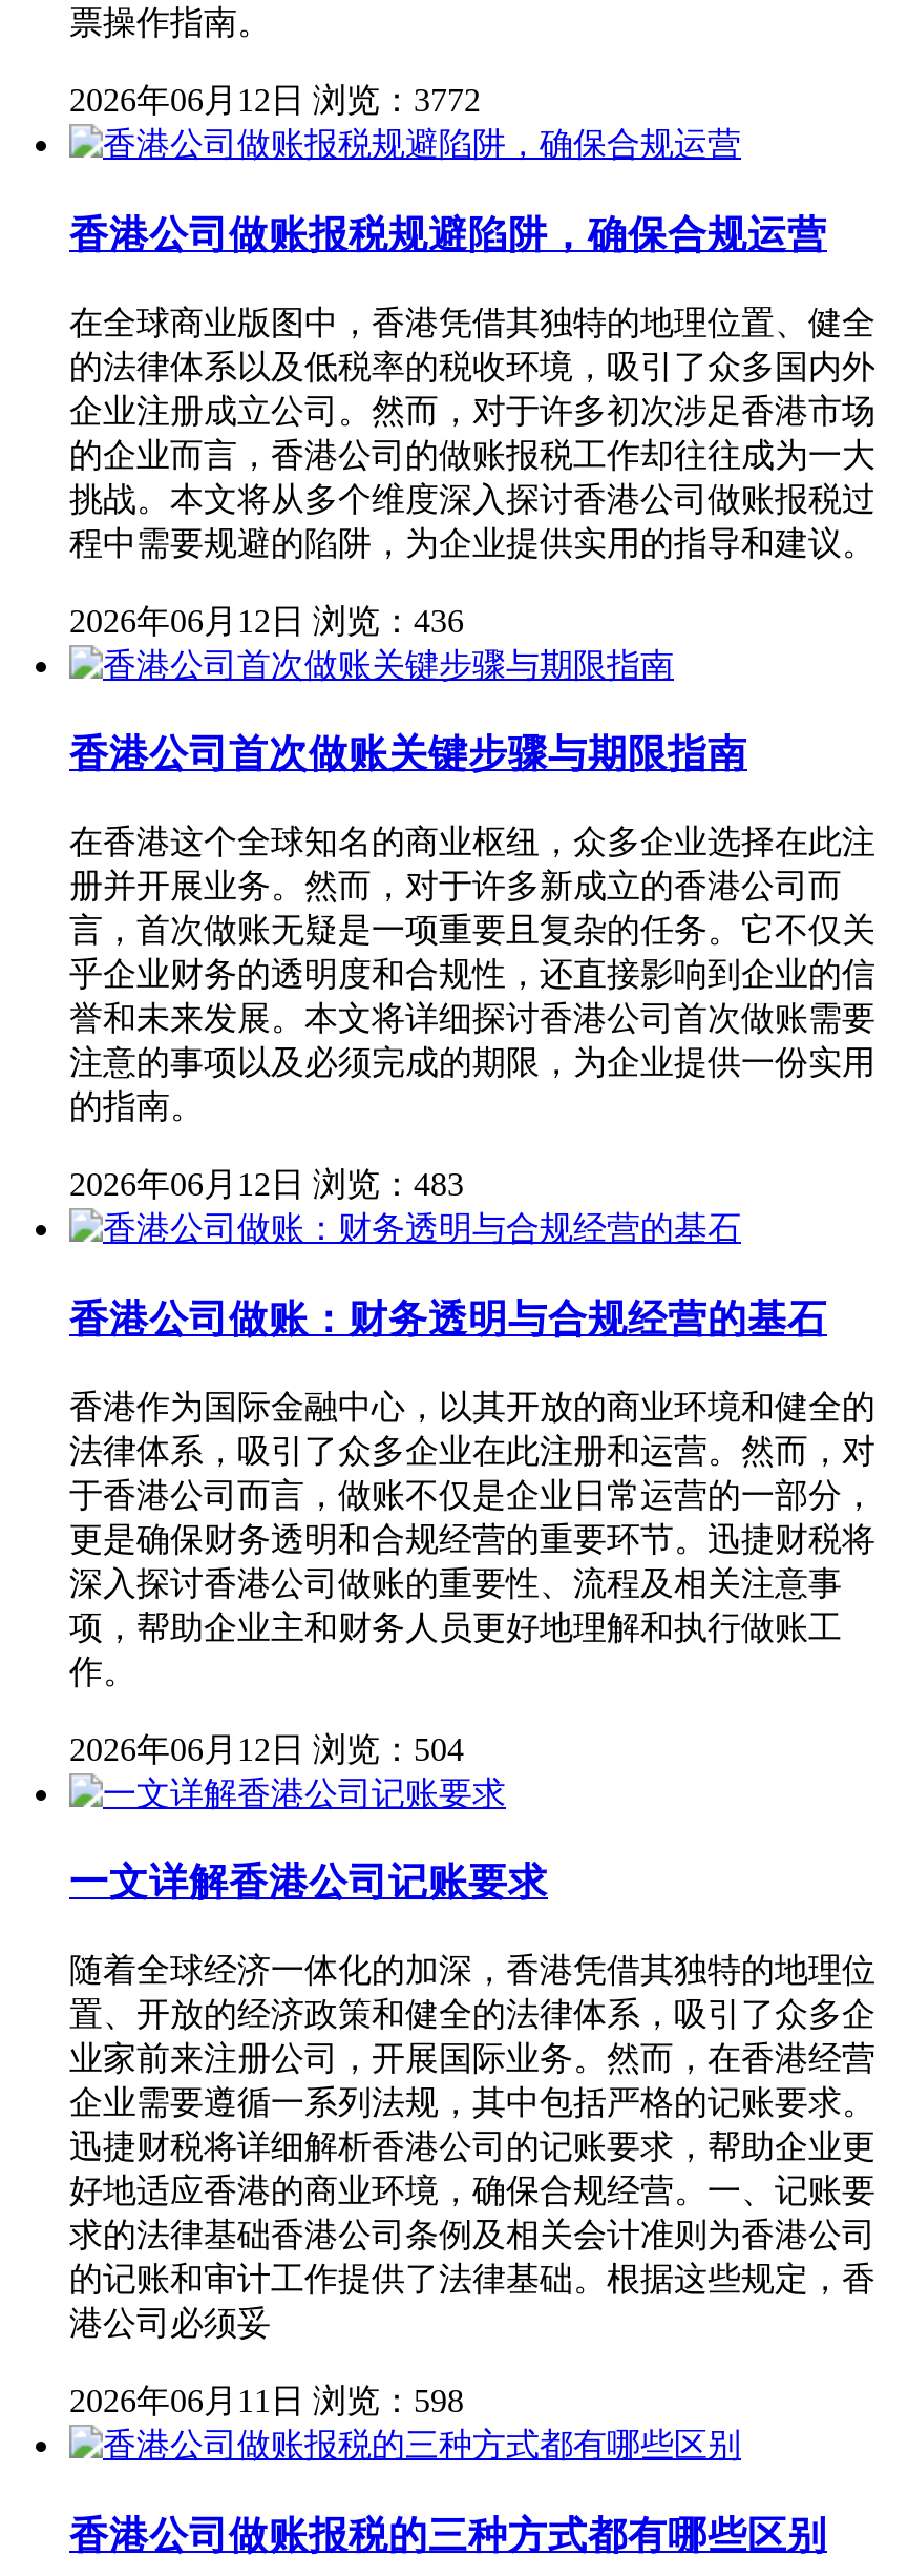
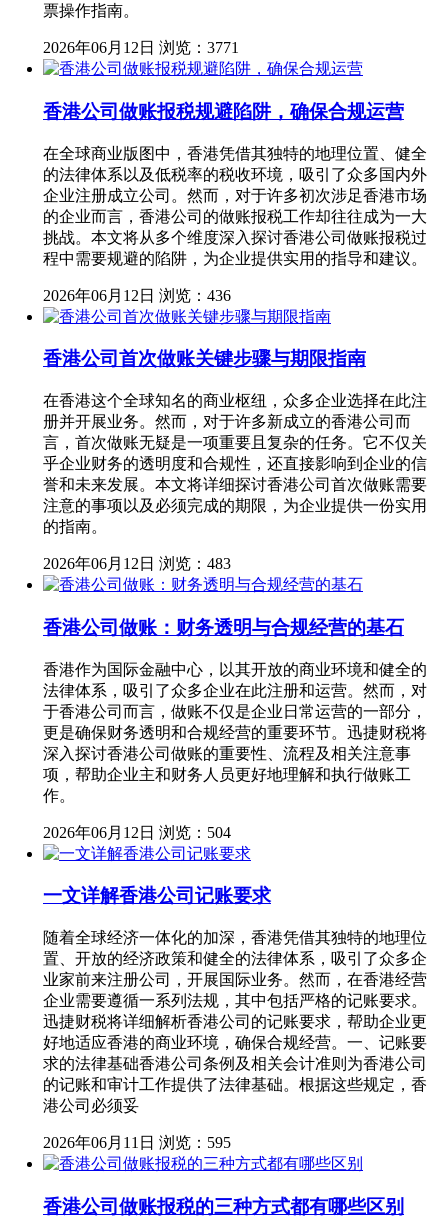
[69,82,481,118] 2026年06月12日 浏览：3772 -> [43,39,239,56] 2026年06月12日 浏览：3771
[69,2382,464,2418] 2026年06月11日 浏览：598 -> [43,1134,231,1151] 2026年06月11日 浏览：595

